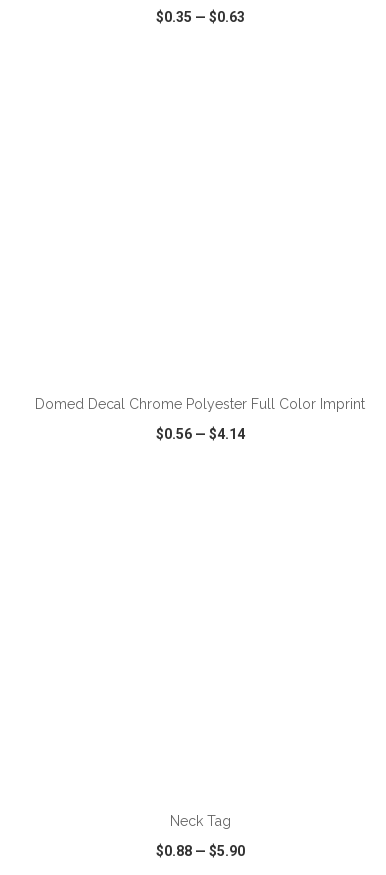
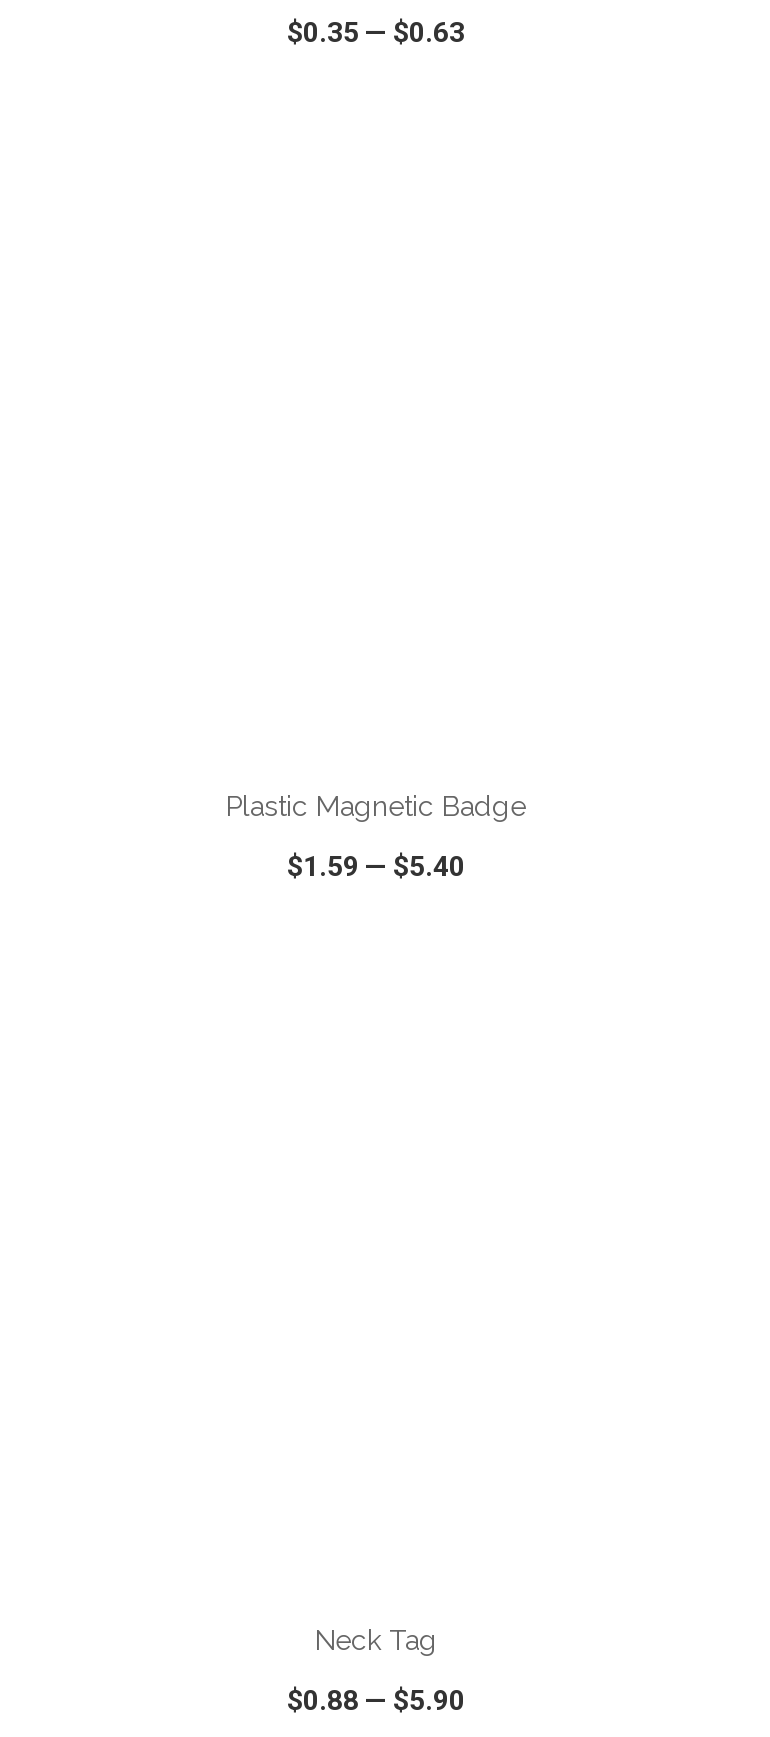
[35,396,365,412] Domed Decal Chrome Polyester Full Color Imprint -> [226,790,526,822] Plastic Magnetic Badge
[155,426,244,442] $0.56 — $4.14 -> [287,850,465,882] $1.59 — $5.40

